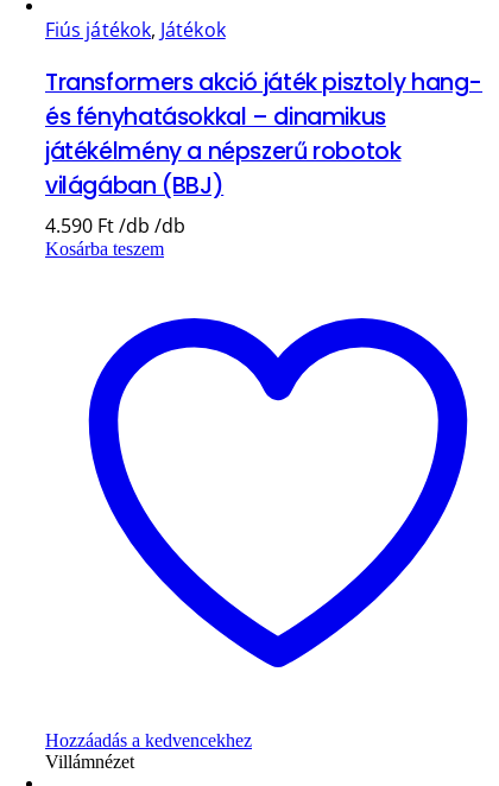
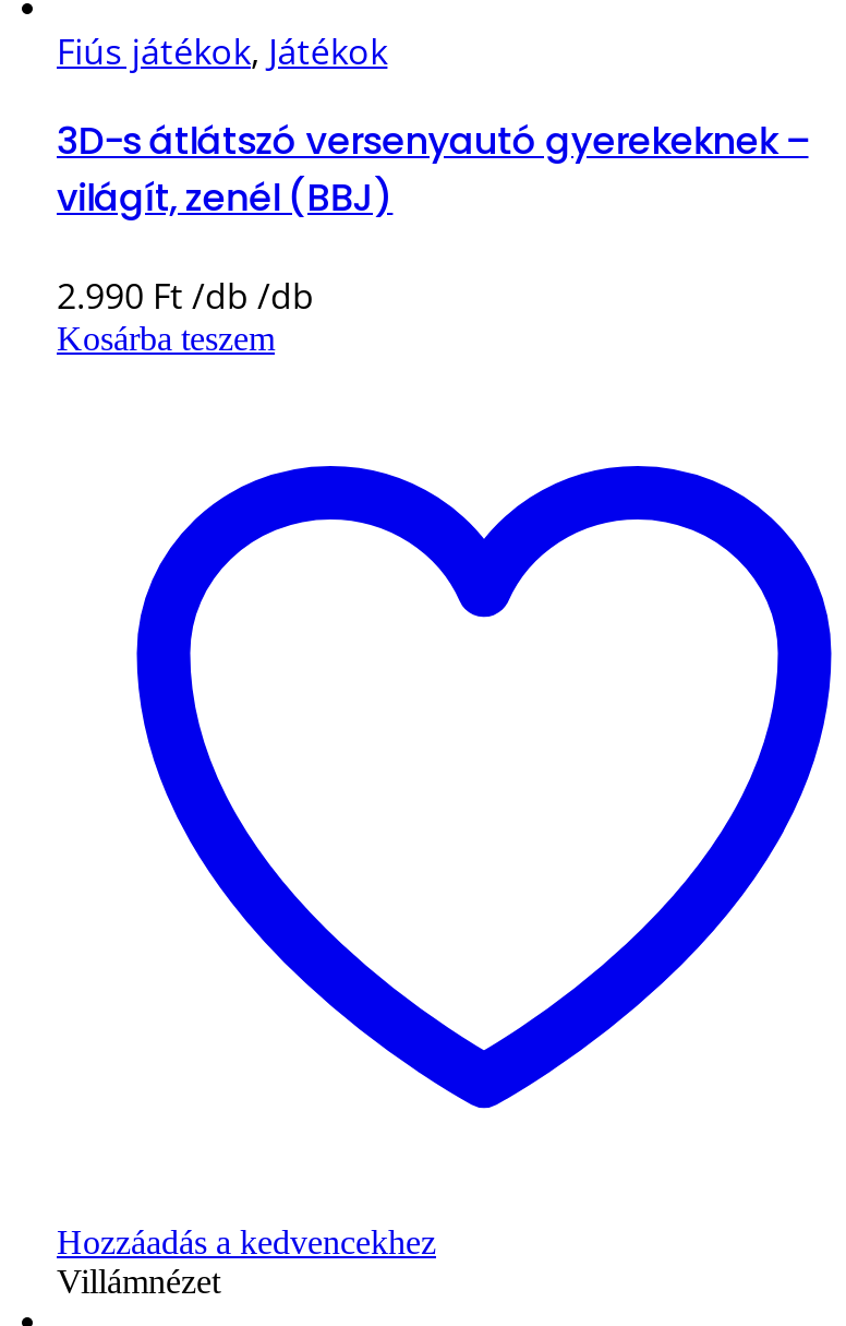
[45,67,482,239] Transformers akció játék pisztoly hang- | és fényhatásokkal – dinamikus | játékélmény a népszerű robotok | világában (BBJ) | 4.590 Ft -> [57,116,808,321] 3D-s átlátszó versenyautó gyerekeknek – | világít, zenél (BBJ) | 2.990 Ft

